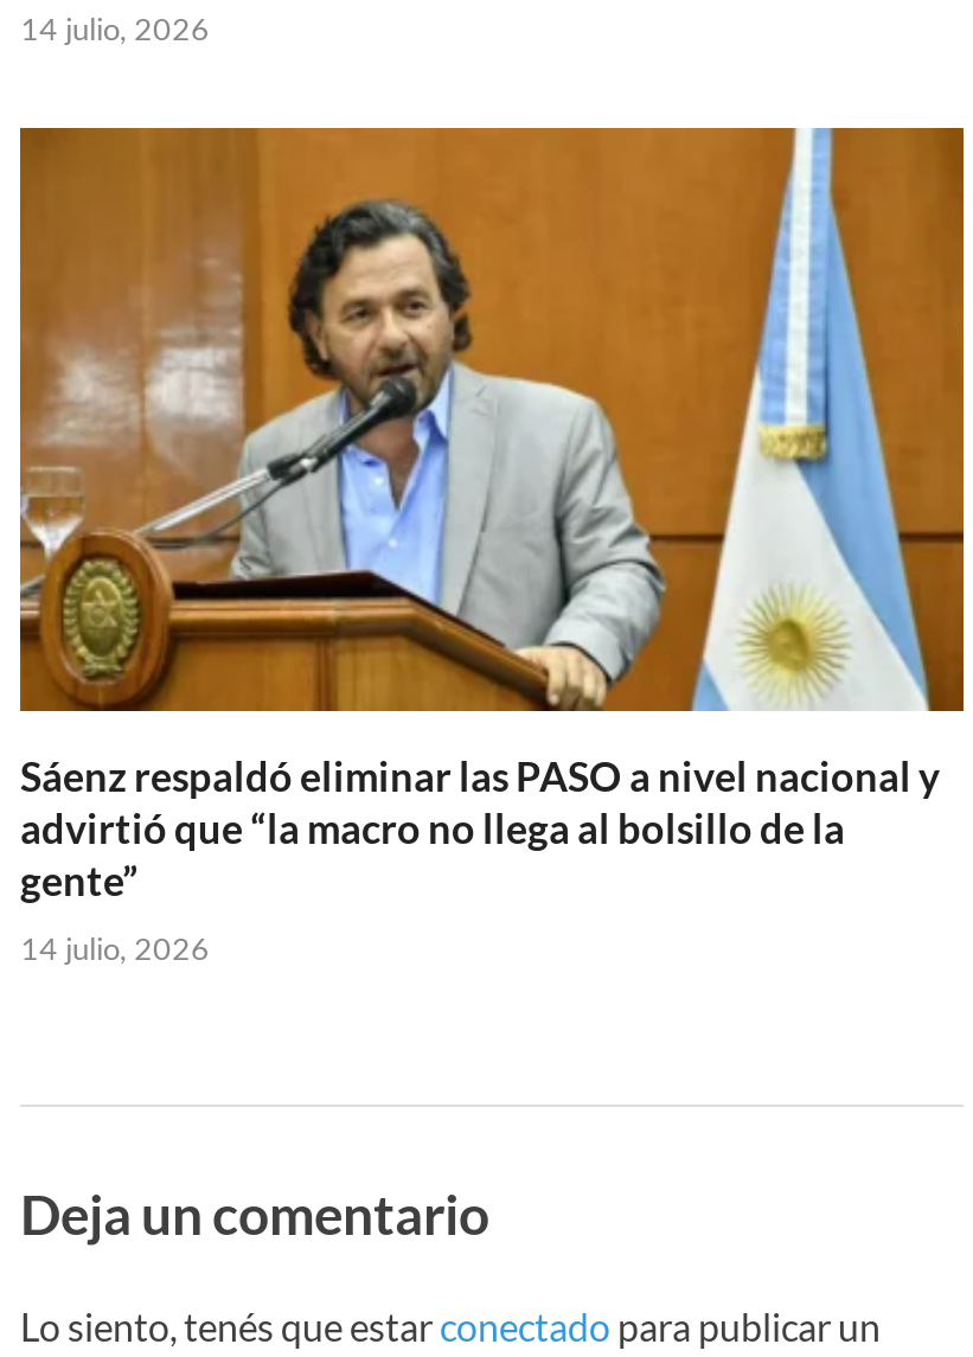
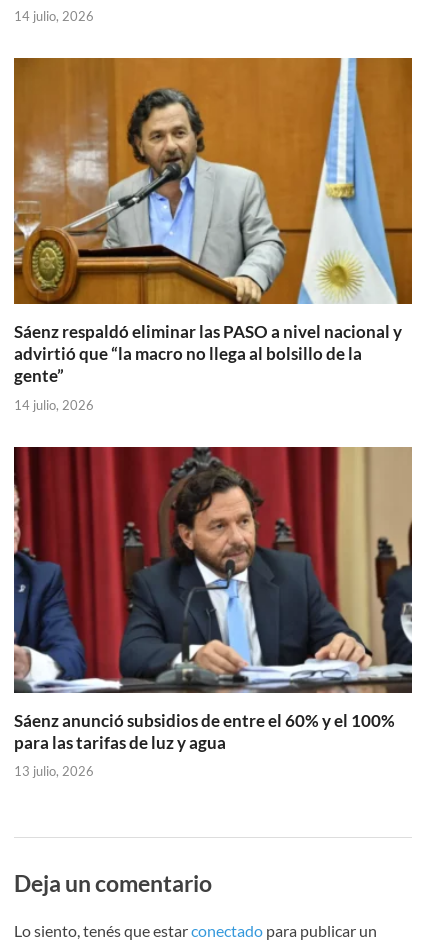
none -> [13,446,413,779] [image] | Sáenz anunció subsidios de entre el 60% y el 100% | para las tarifas de luz y agua | 13 julio, 2026

